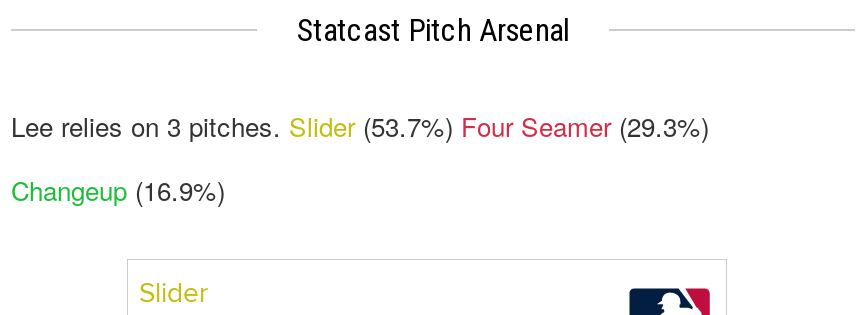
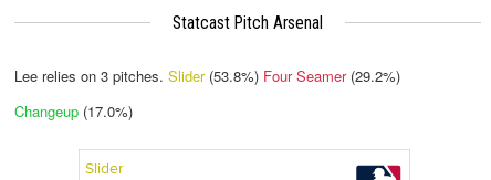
[11,107,709,145] Lee relies on 3 pitches. Slider (53.7%) Four Seamer (29.3%) -> [14,65,400,86] Lee relies on 3 pitches. Slider (53.8%) Four Seamer (29.2%)
[11,171,225,209] Changeup (16.9%) -> [14,100,133,121] Changeup (17.0%)

